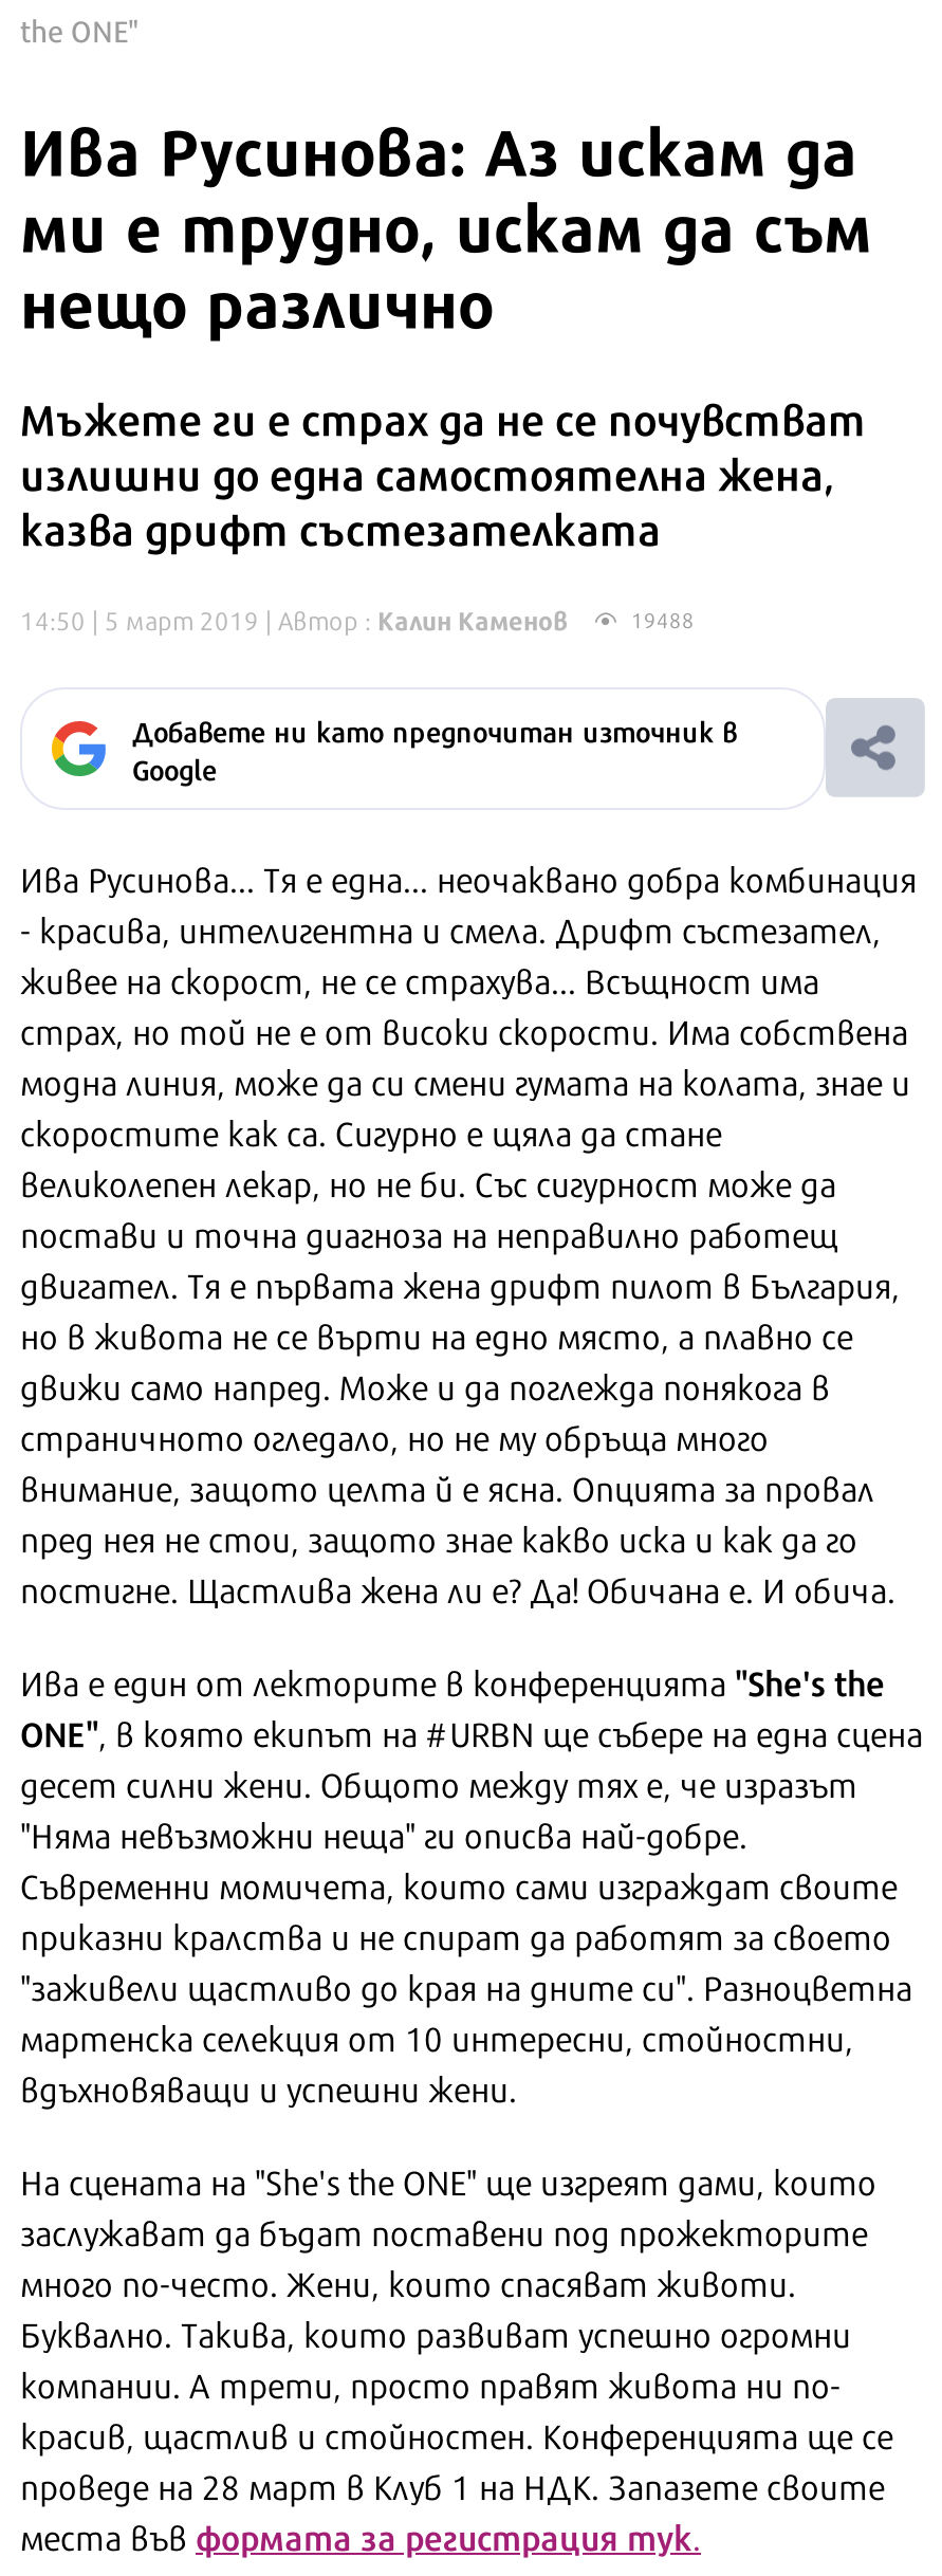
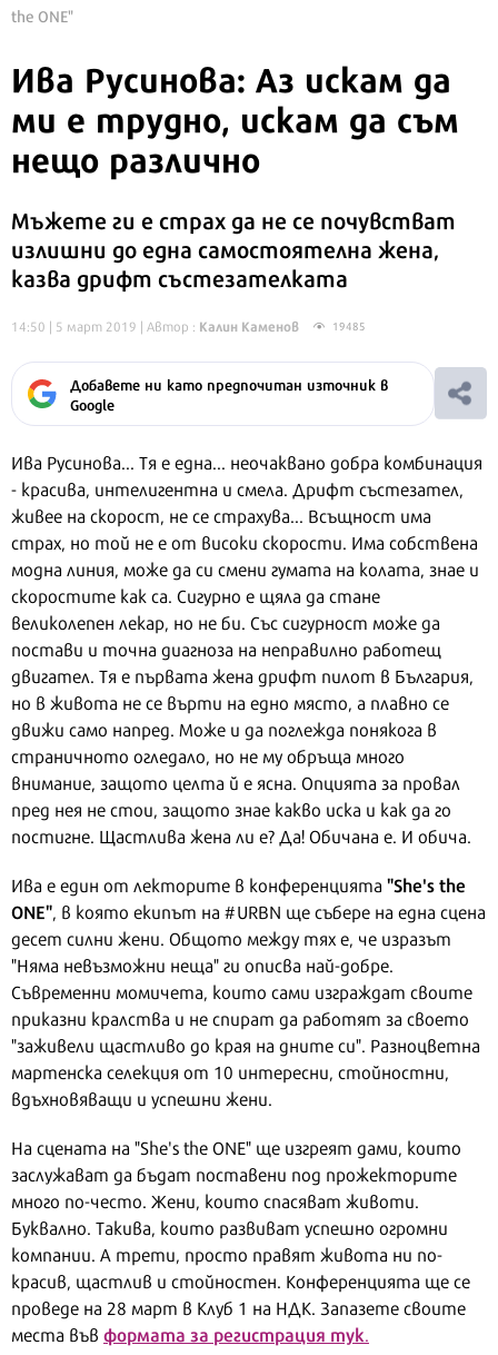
[631,602,695,633] 19488 -> [332,317,366,333] 19485

